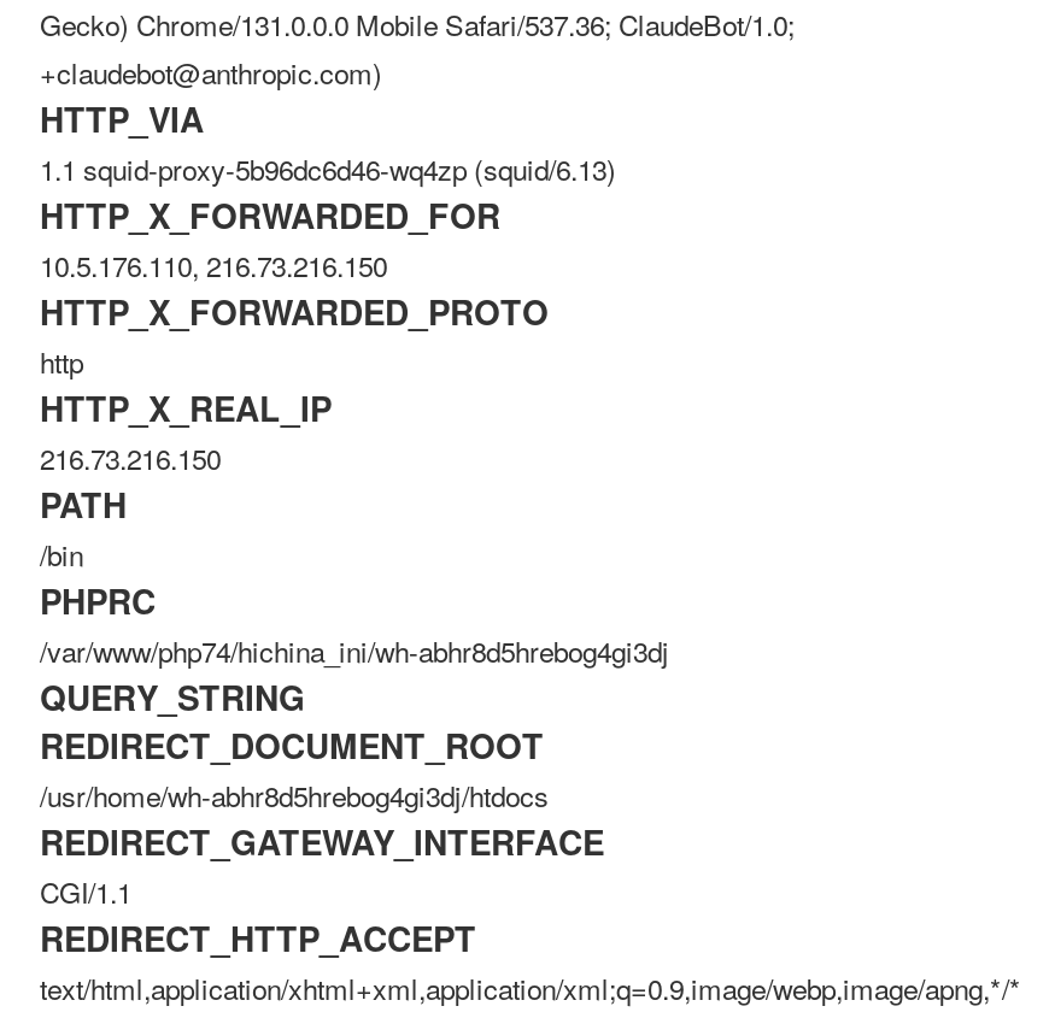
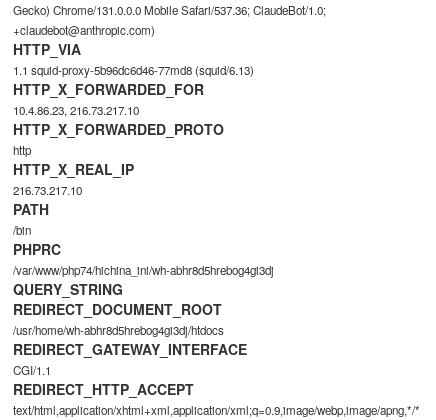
[40,149,616,188] 1.1 squid-proxy-5b96dc6d46-wq4zp (squid/6.13) -> [13,62,254,78] 1.1 squid-proxy-5b96dc6d46-77md8 (squid/6.13)
[40,246,387,284] 10.5.176.110, 216.73.216.150 -> [13,102,139,118] 10.4.86.23, 216.73.217.10
[40,439,221,477] 216.73.216.150 -> [13,182,82,198] 216.73.217.10

